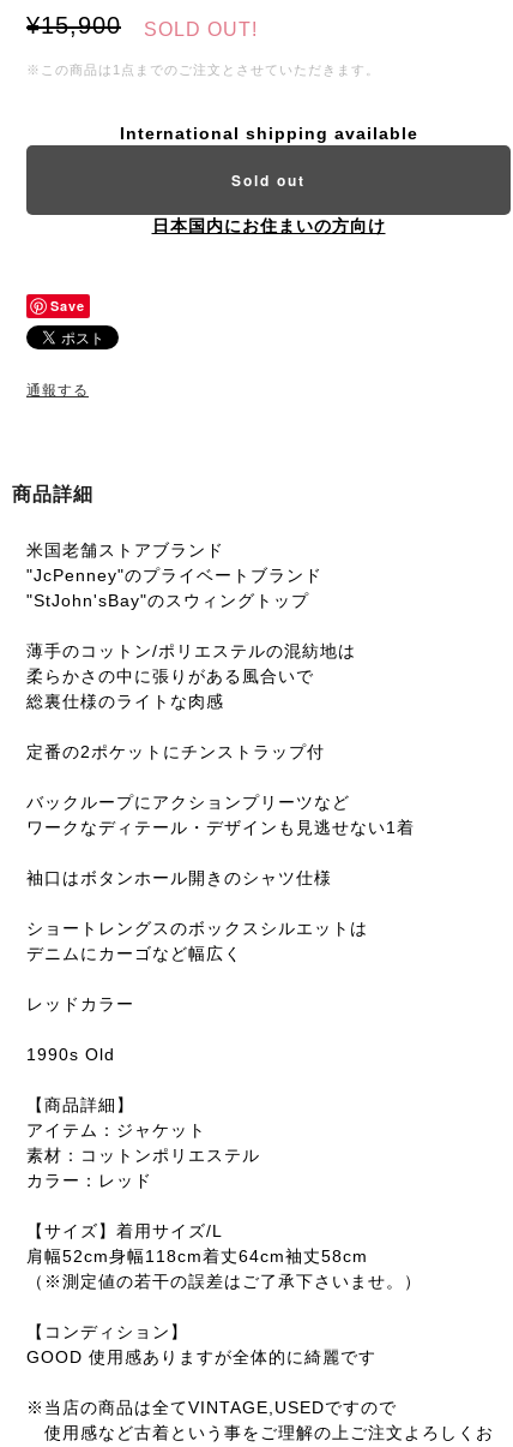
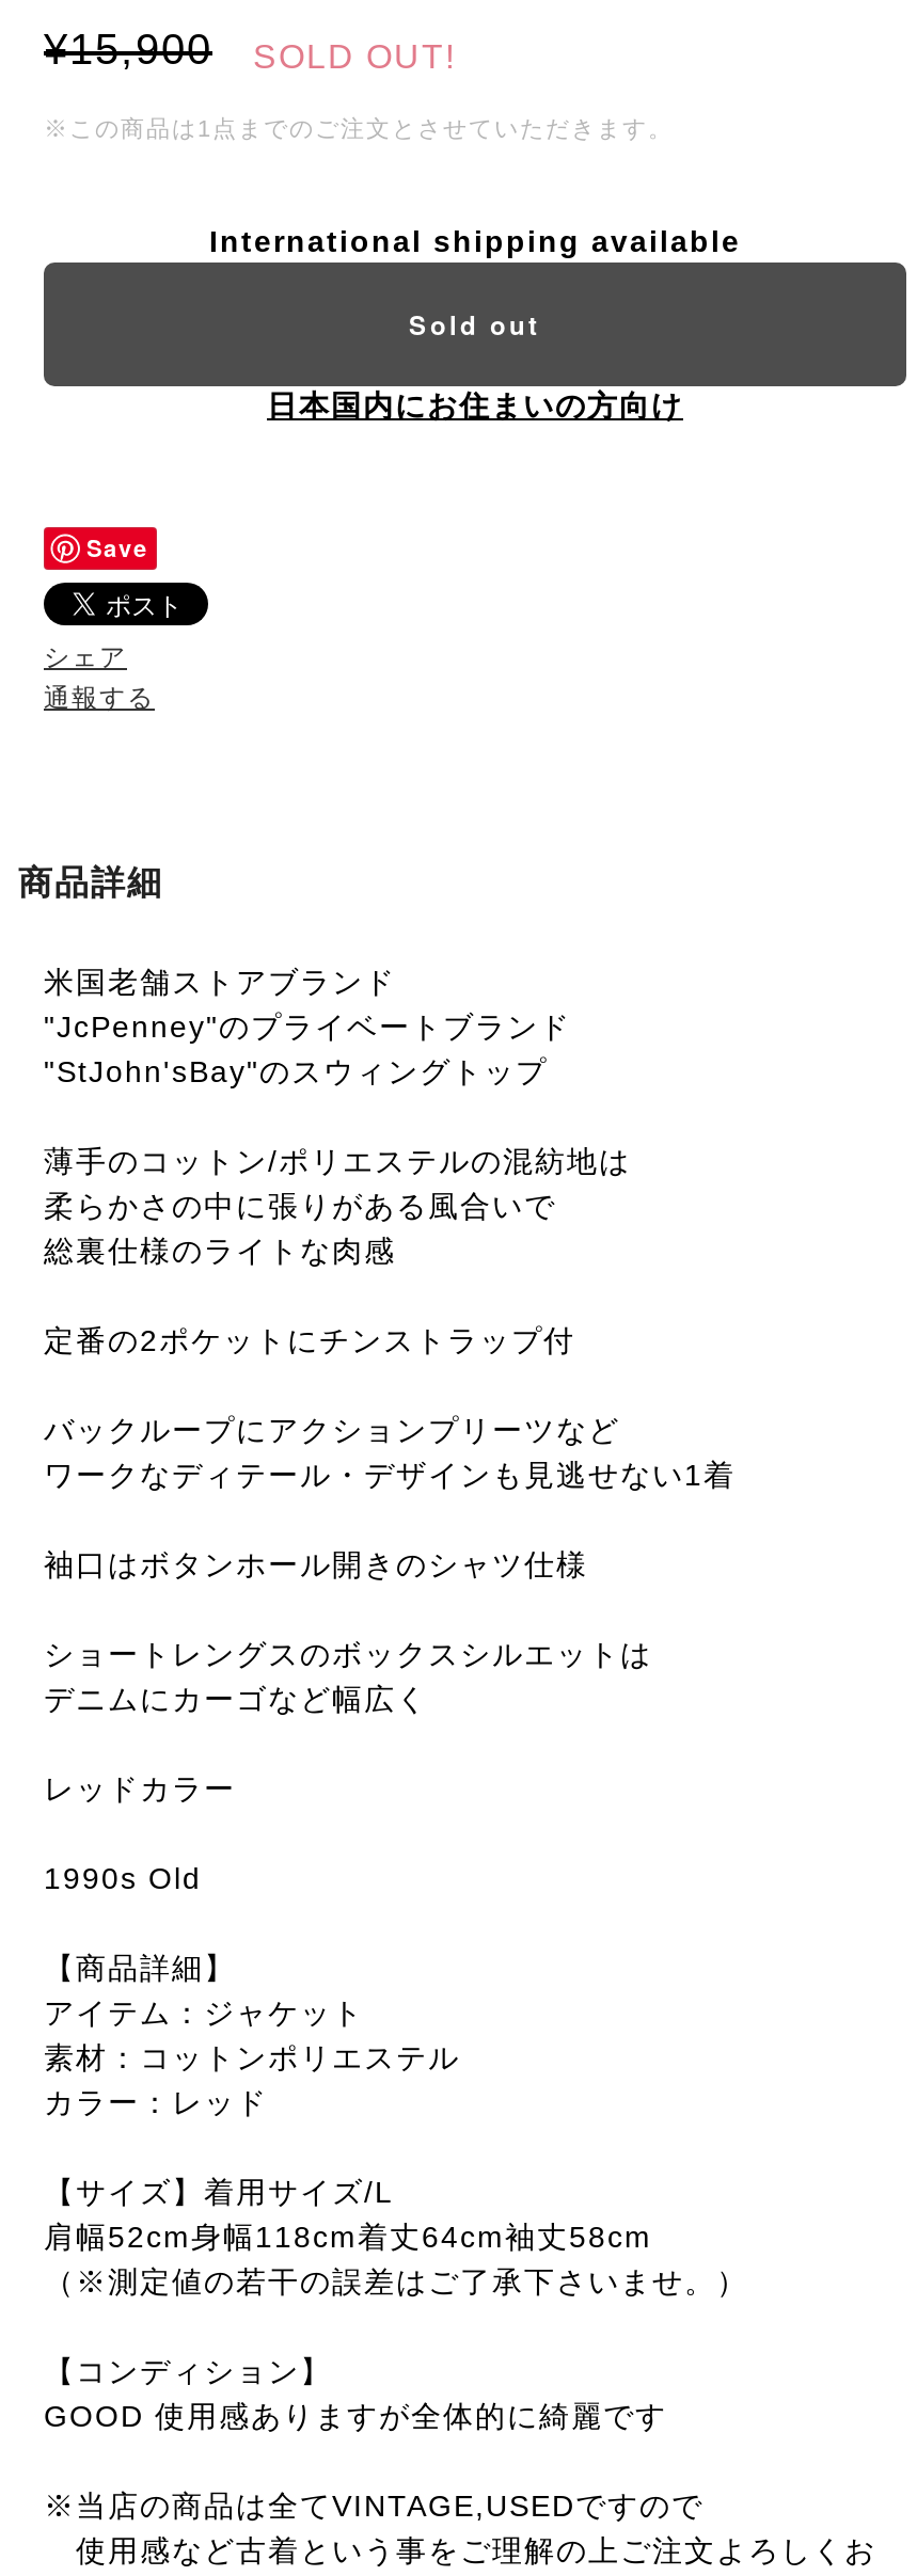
none -> [44,642,127,672] シェア

